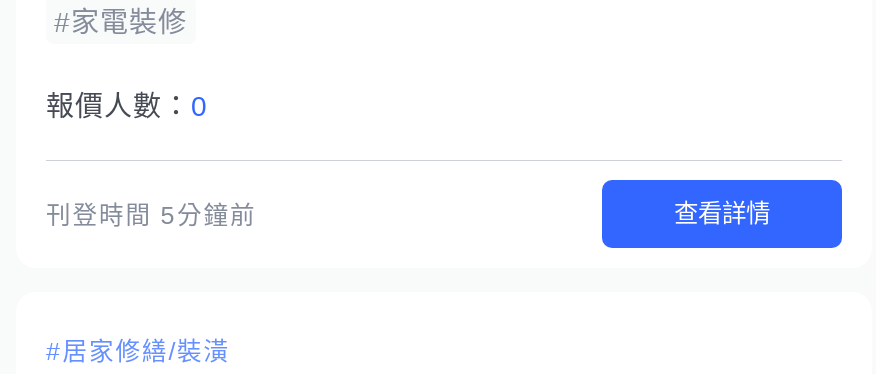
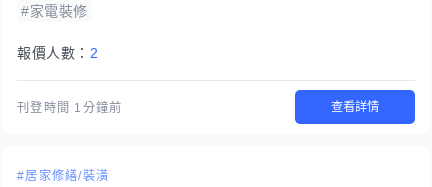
[46,90,208,122] 報價人數：0 -> [17,45,98,61] 報價人數：2
[46,202,256,230] 刊登時間5分鐘前 -> [17,101,122,115] 刊登時間1分鐘前

